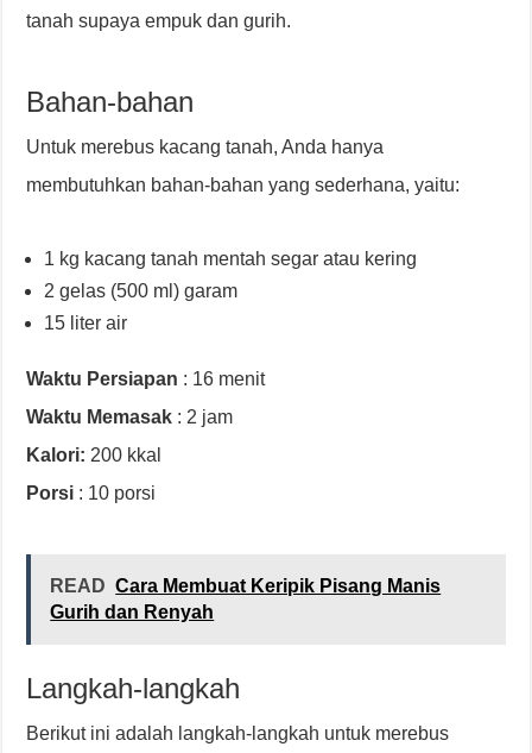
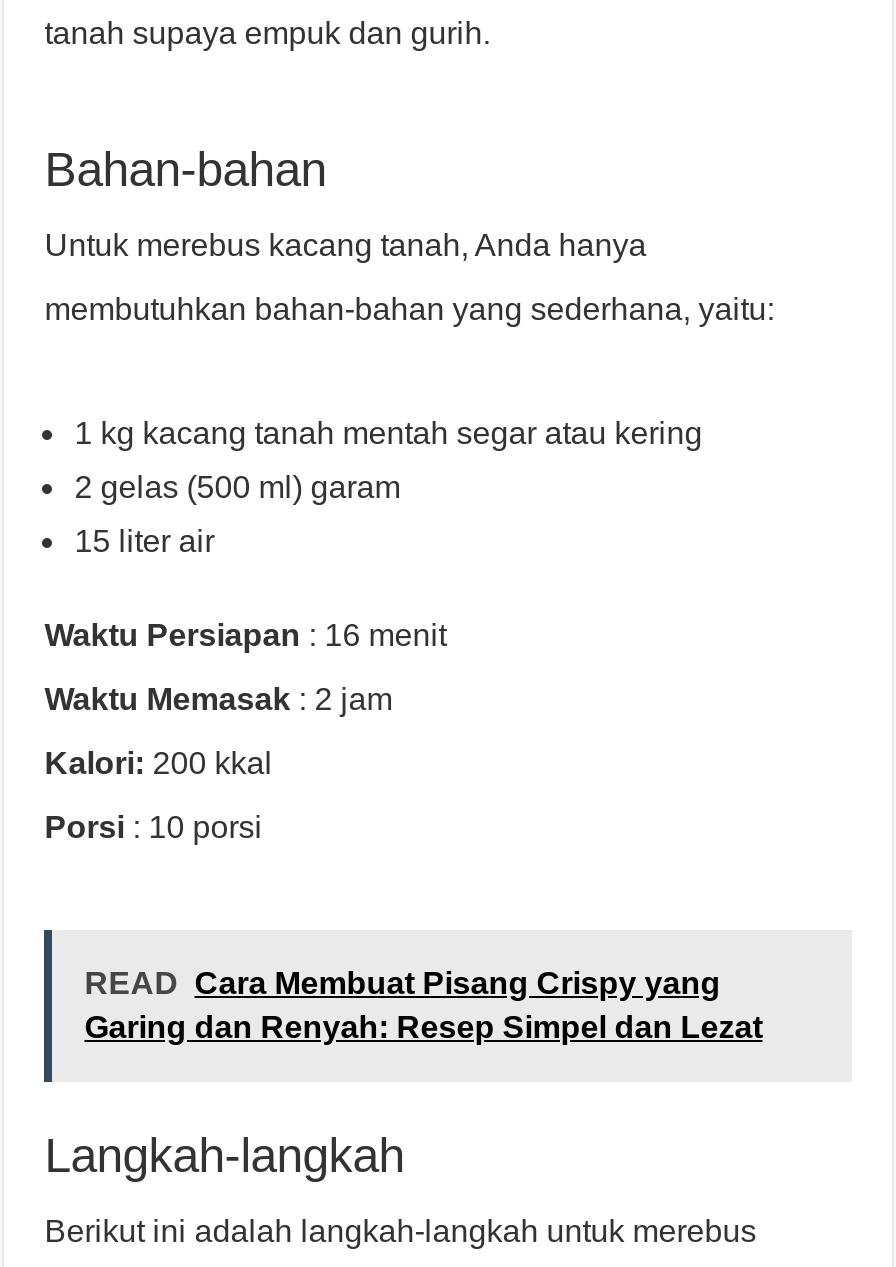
[50,576,441,622] READ Cara Membuat Keripik Pisang Manis | Gurih dan Renyah -> [84,966,762,1044] READ Cara Membuat Pisang Crispy yang | Garing dan Renyah: Resep Simpel dan Lezat

